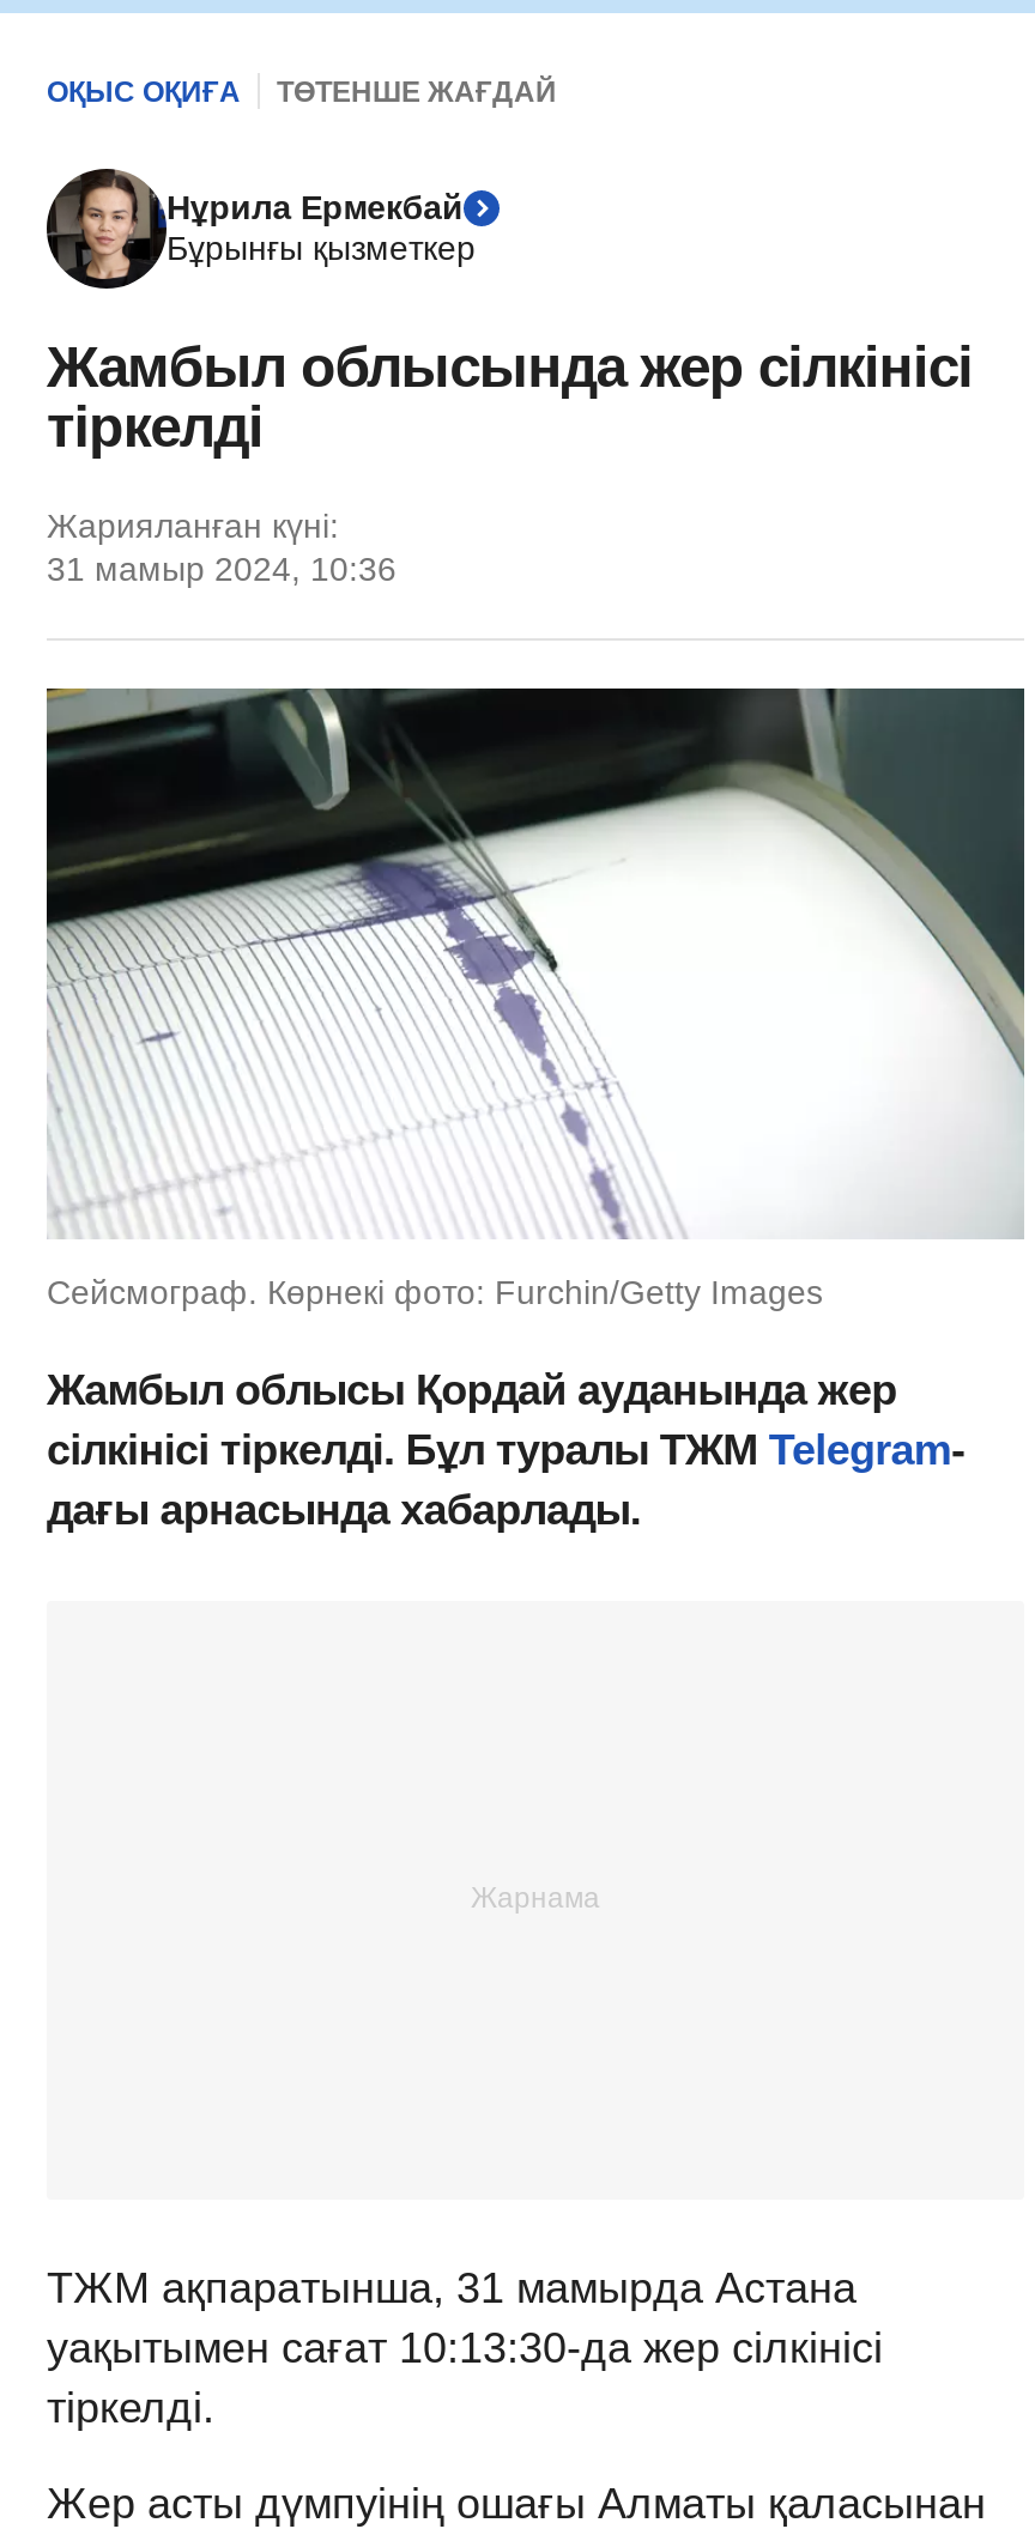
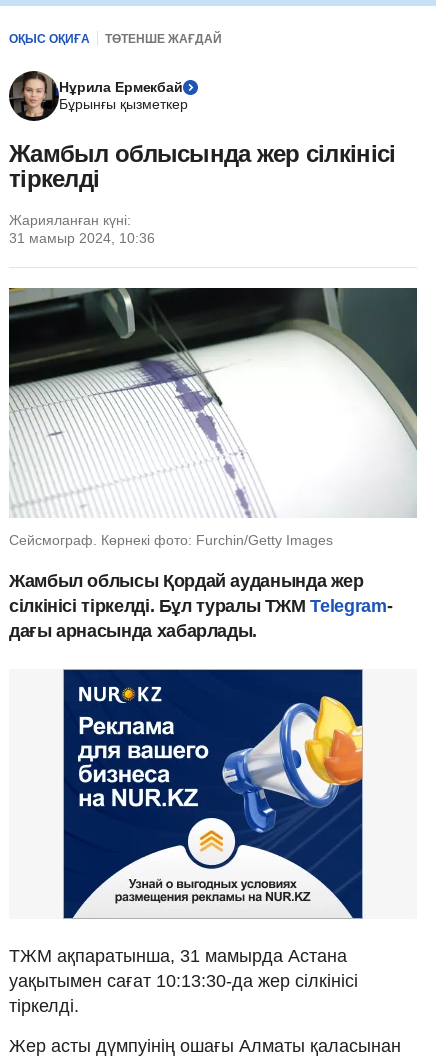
none -> [62,668,364,920] [image]

